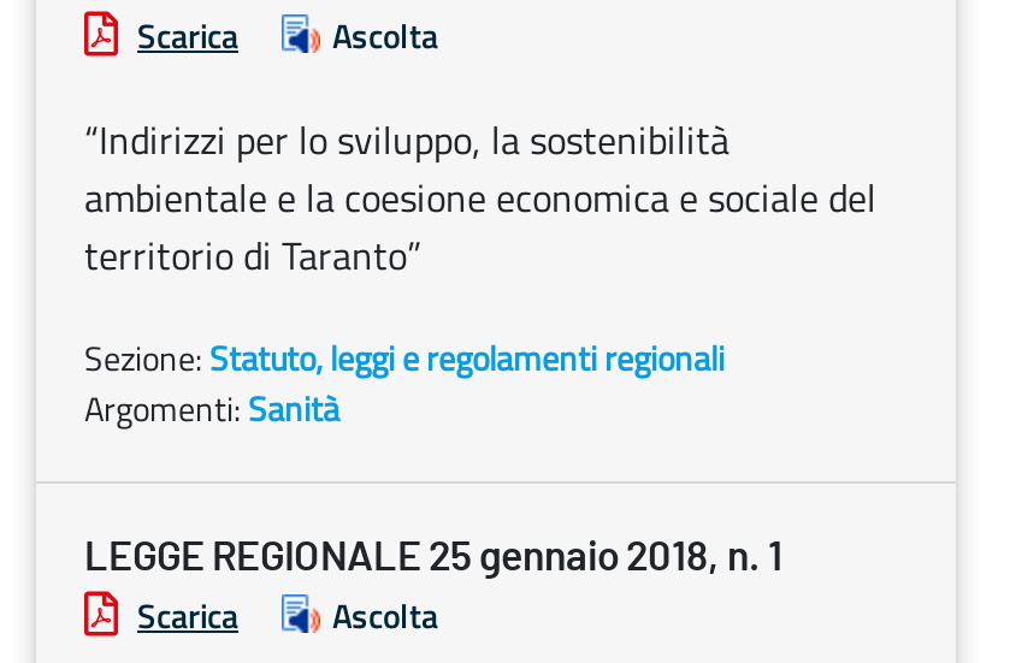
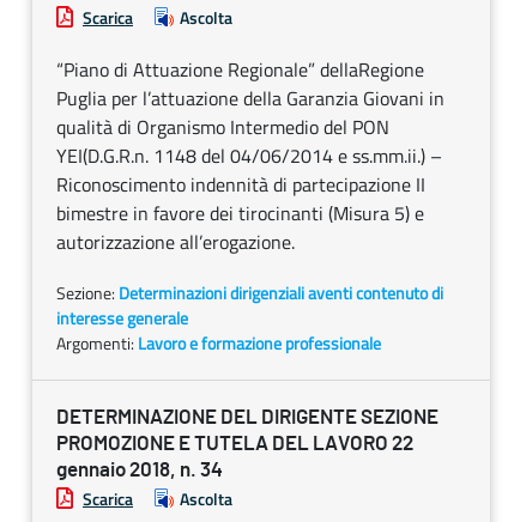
[84,111,876,284] “Indirizzi per lo sviluppo, la sostenibilità | ambientale e la coesione economica e sociale del | territorio di Taranto” -> [56,55,444,256] “Piano di Attuazione Regionale” dellaRegione | Puglia per l’attuazione della Garanzia Giovani in | qualità di Organismo Intermedio del PON | YEI(D.G.R.n. 1148 del 04/06/2014 e ss.mm.ii.) – | Riconoscimento indennità di partecipazione II | bimestre in favore dei tirocinanti (Misura 5) e | autorizzazione all’erogazione.
[84,332,725,433] Sezione: Statuto, leggi e regolamenti regionali | Argomenti: Sanità -> [56,280,443,356] Sezione: Determinazioni dirigenziali aventi contenuto di | interesse generale | Argomenti: Lavoro e formazione professionale
[84,537,782,578] LEGGE REGIONALE 25 gennaio 2018, n. 1 -> [56,407,439,480] DETERMINAZIONE DEL DIRIGENTE SEZIONE | PROMOZIONE E TUTELA DEL LAVORO 22 | gennaio 2018, n. 34

